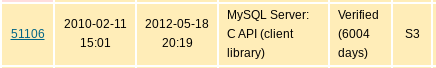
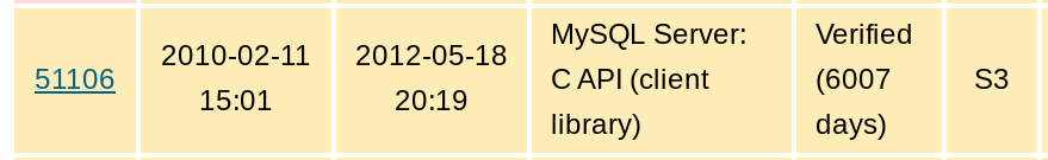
[338,27,370,41] (6004 -> [816,63,892,96] (6007

